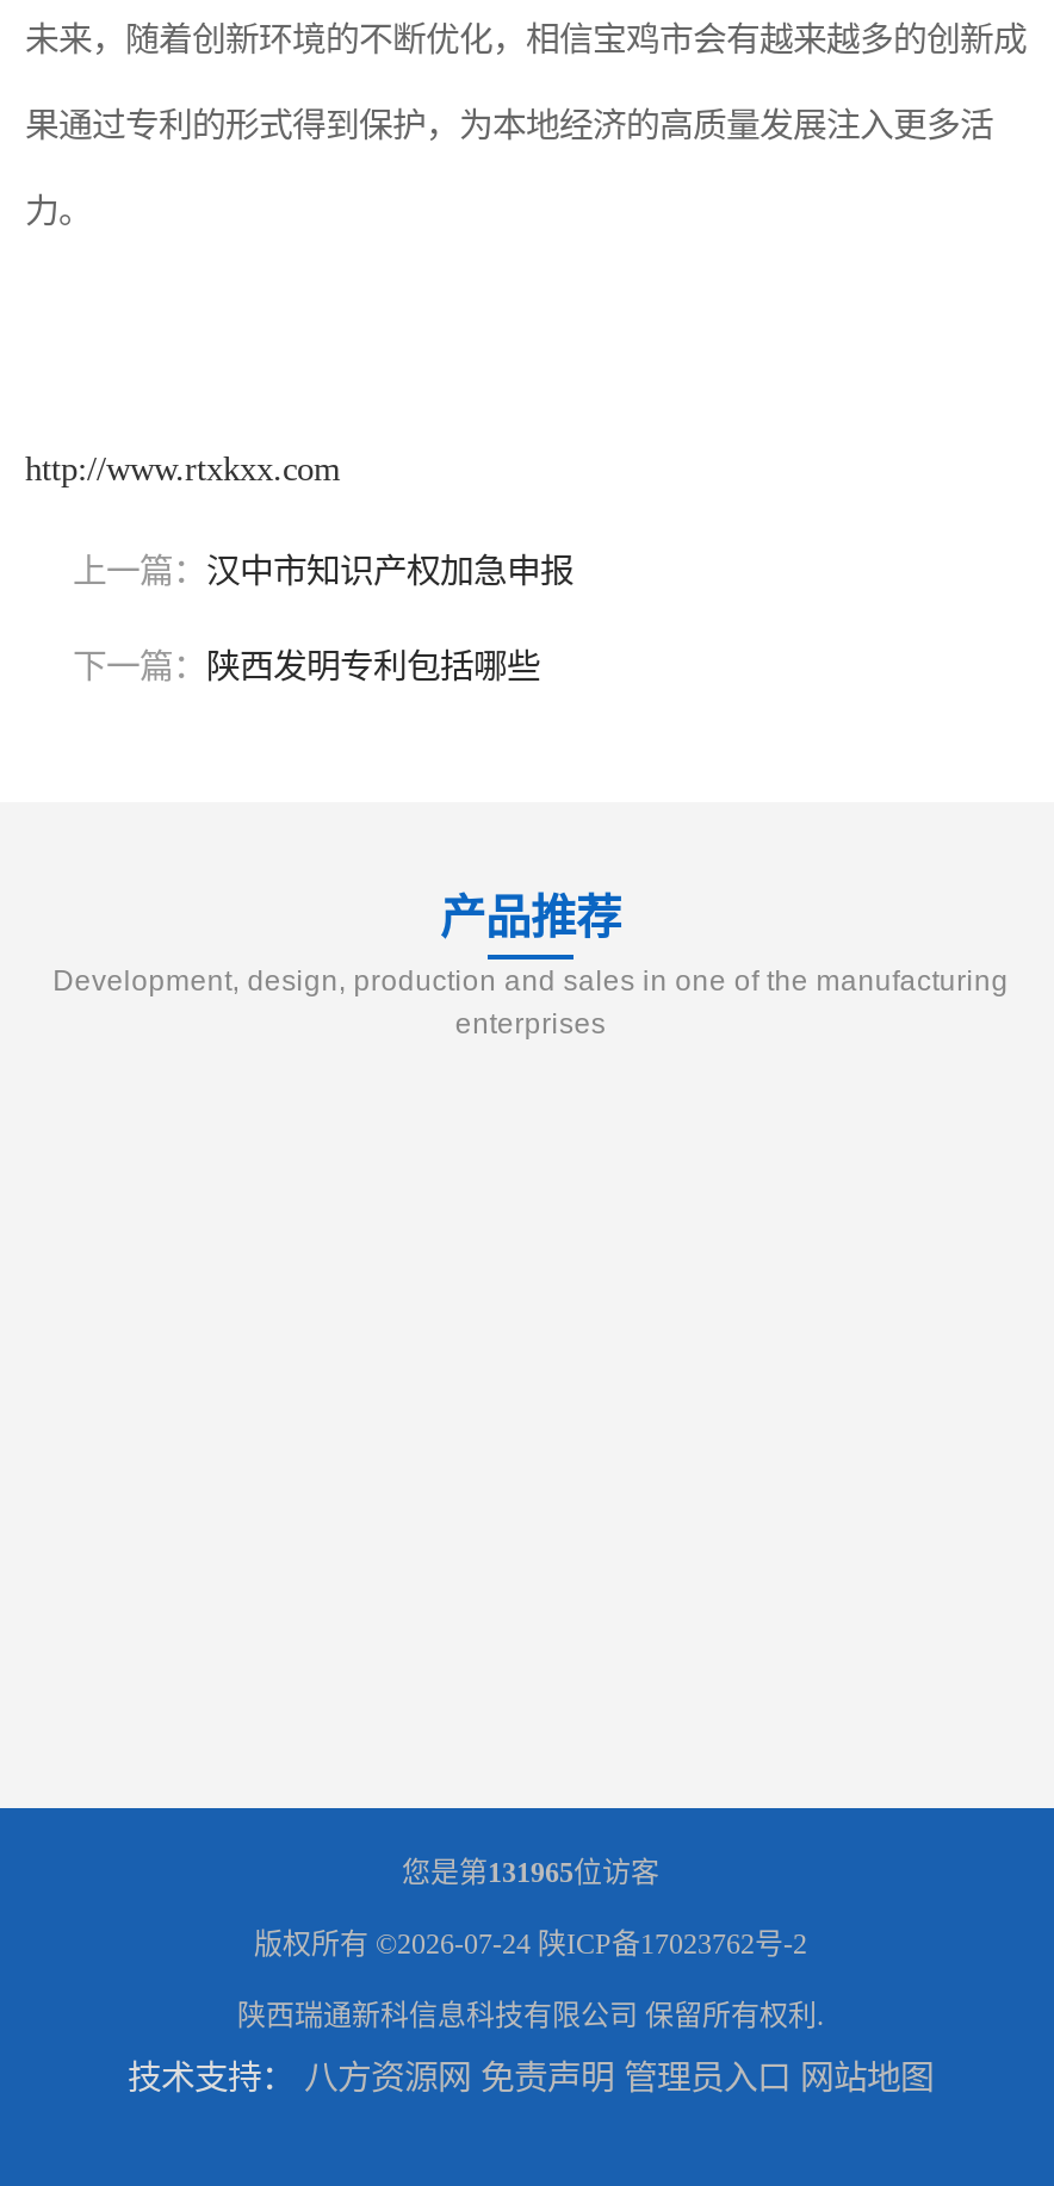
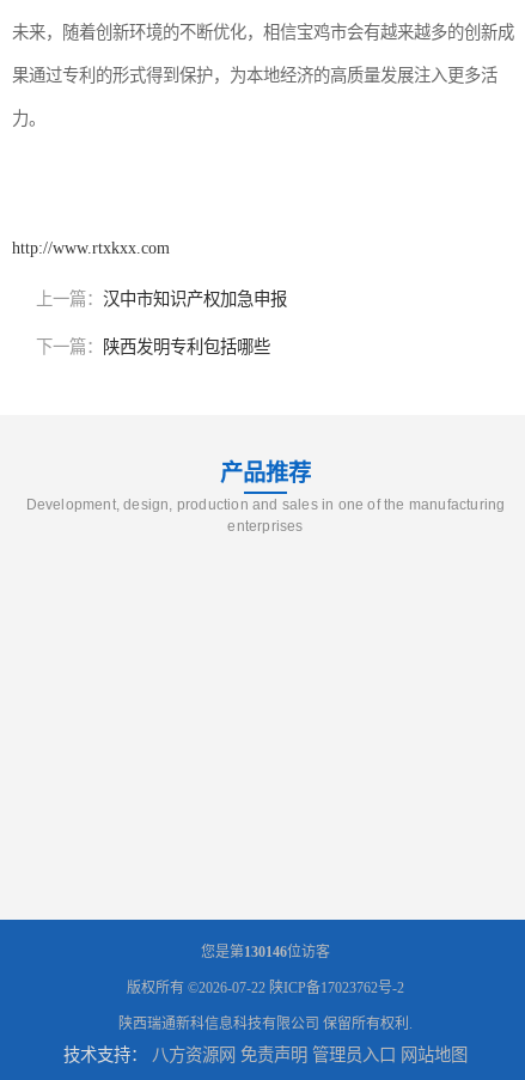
[402,1856,659,1889] 您是第131965位访客 -> [201,944,330,960] 您是第130146位访客
[254,1927,807,1961] 版权所有 ©2026-07-24陕ICP备17023762号-2 -> [127,980,404,996] 版权所有 ©2026-07-22陕ICP备17023762号-2

